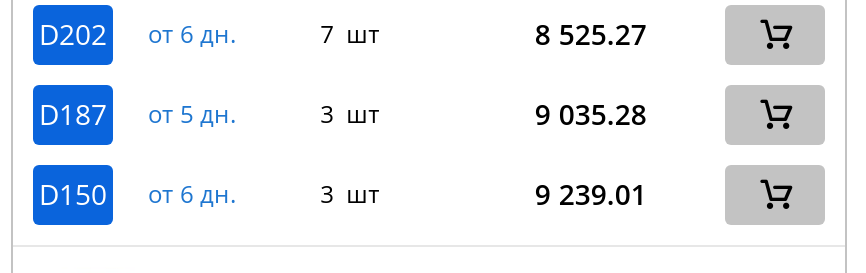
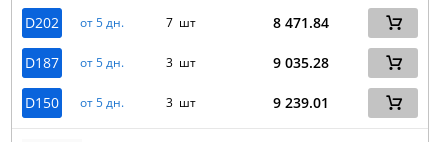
[39,16,236,54] D202 от 6 дн. -> [25,13,123,32] D202 от 5 дн.
[535,16,647,54] 8 525.27 -> [273,13,329,32] 8 471.84
[39,176,236,214] D150 от 6 дн. -> [25,93,123,112] D150 от 5 дн.

